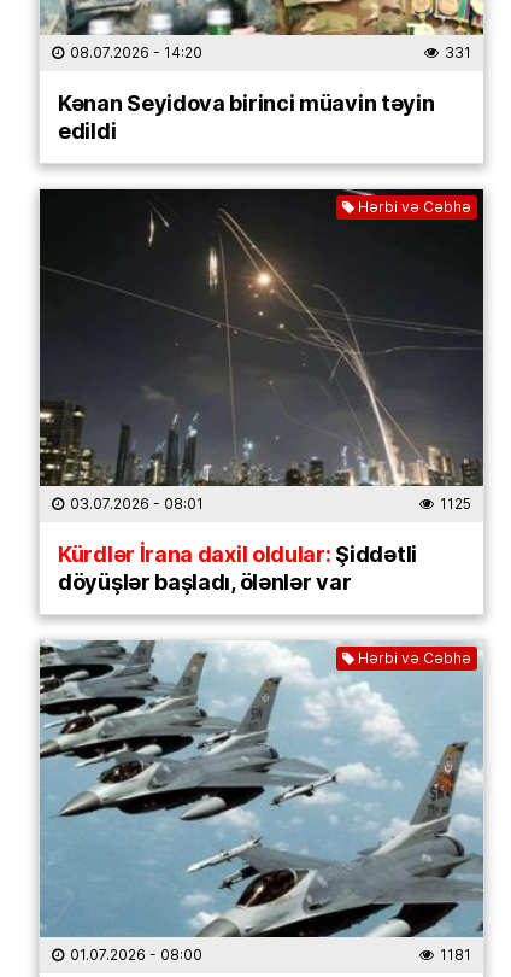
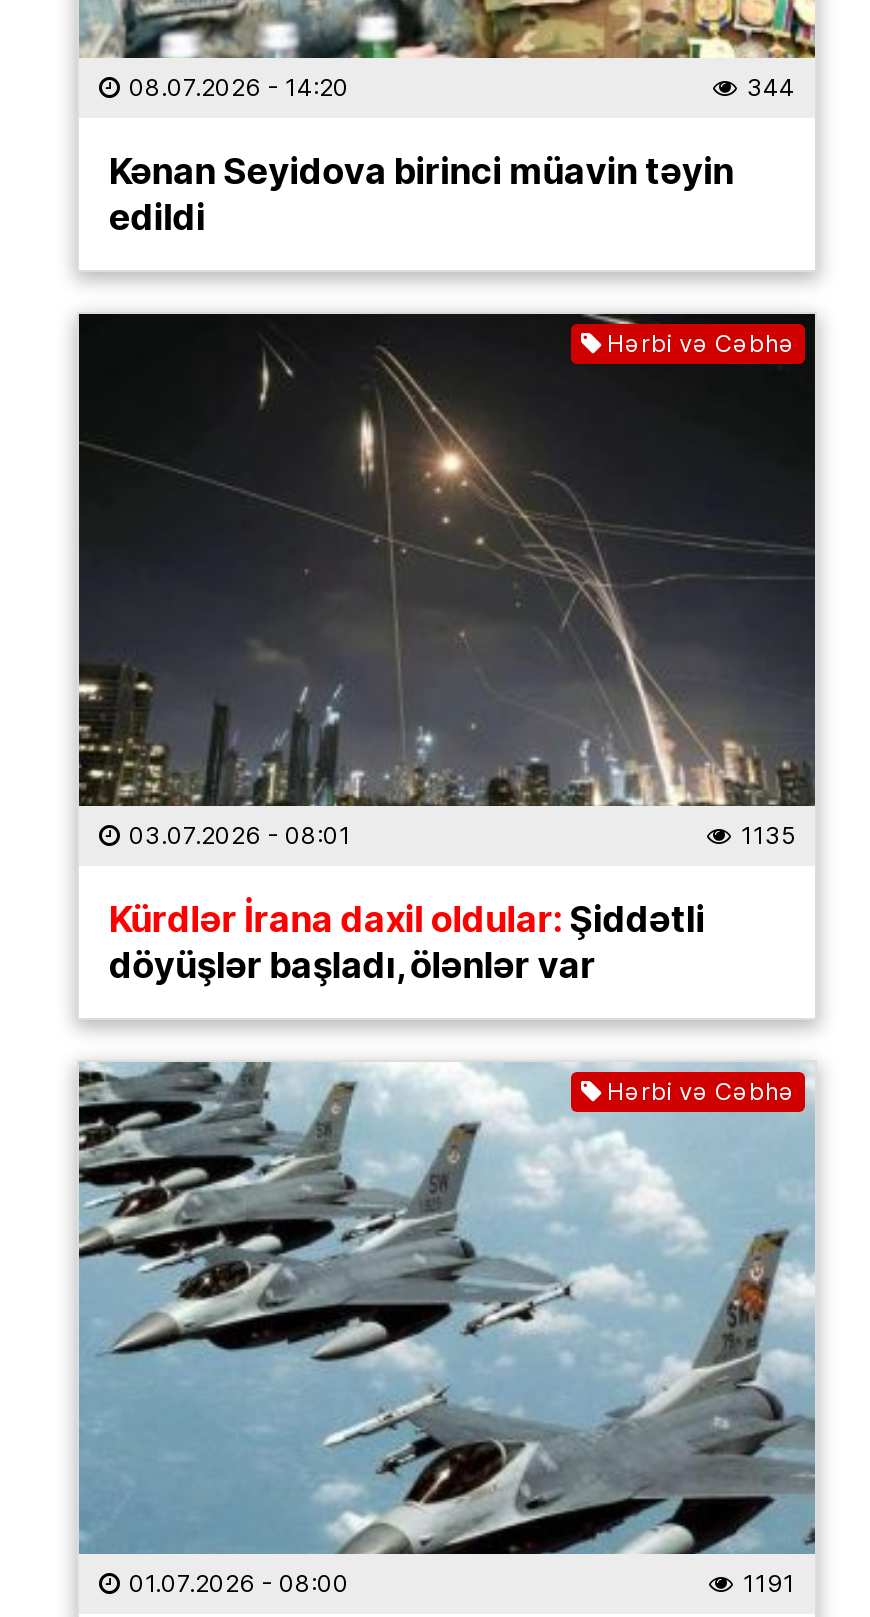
[445,42,471,63] 331 -> [747,70,795,104] 344
[440,493,471,514] 1125 -> [741,818,795,852] 1135
[440,945,471,965] 1181 -> [743,1566,795,1600] 1191

